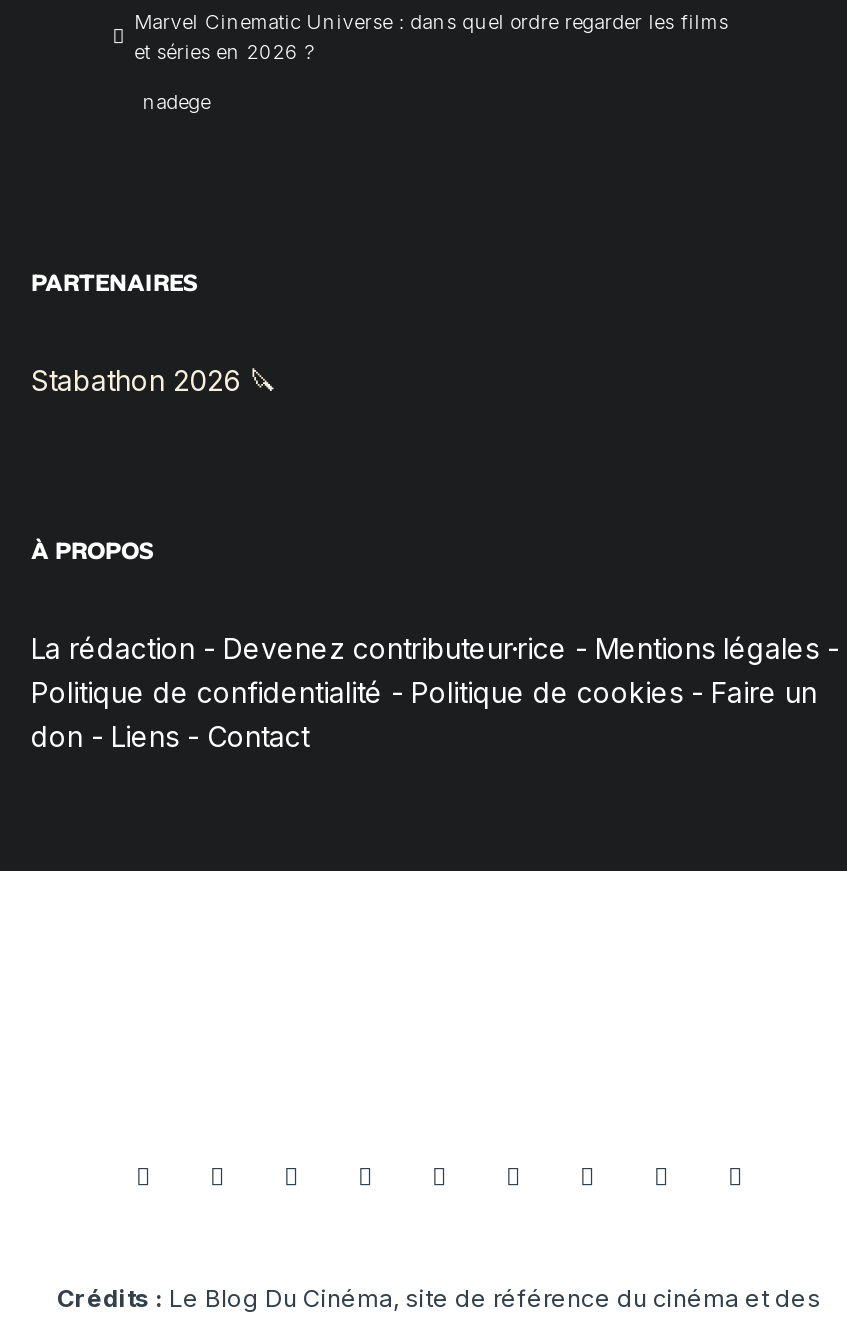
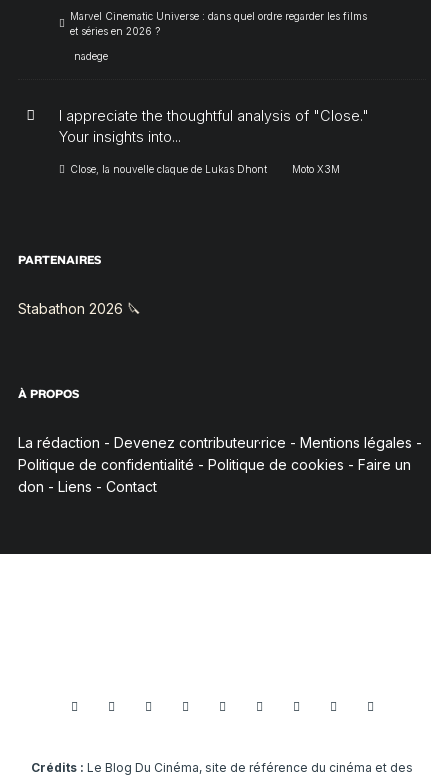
none -> [59,107,369,175] I appreciate the thoughtful analysis of "Close." | Your insights into... | Close, la nouvelle claque de Lukas Dhont | Moto X3M

